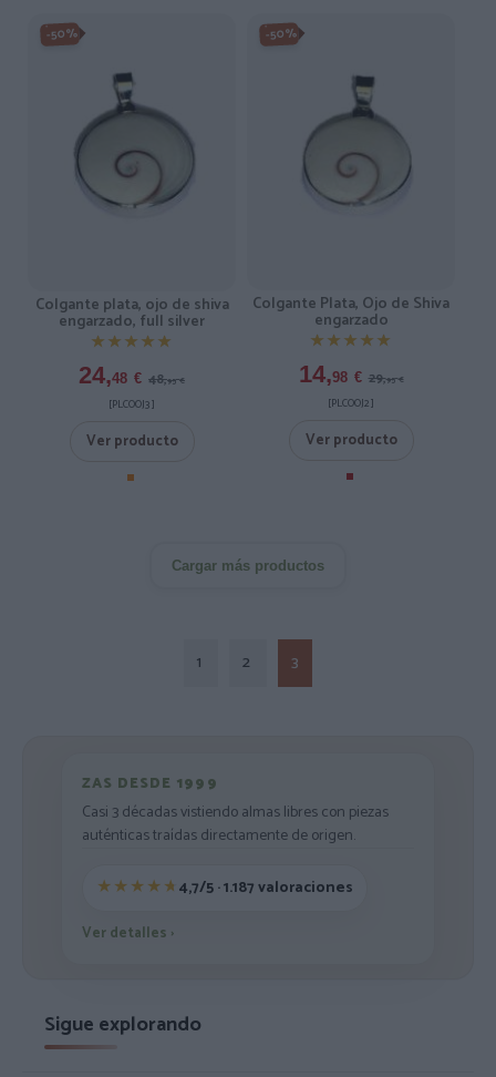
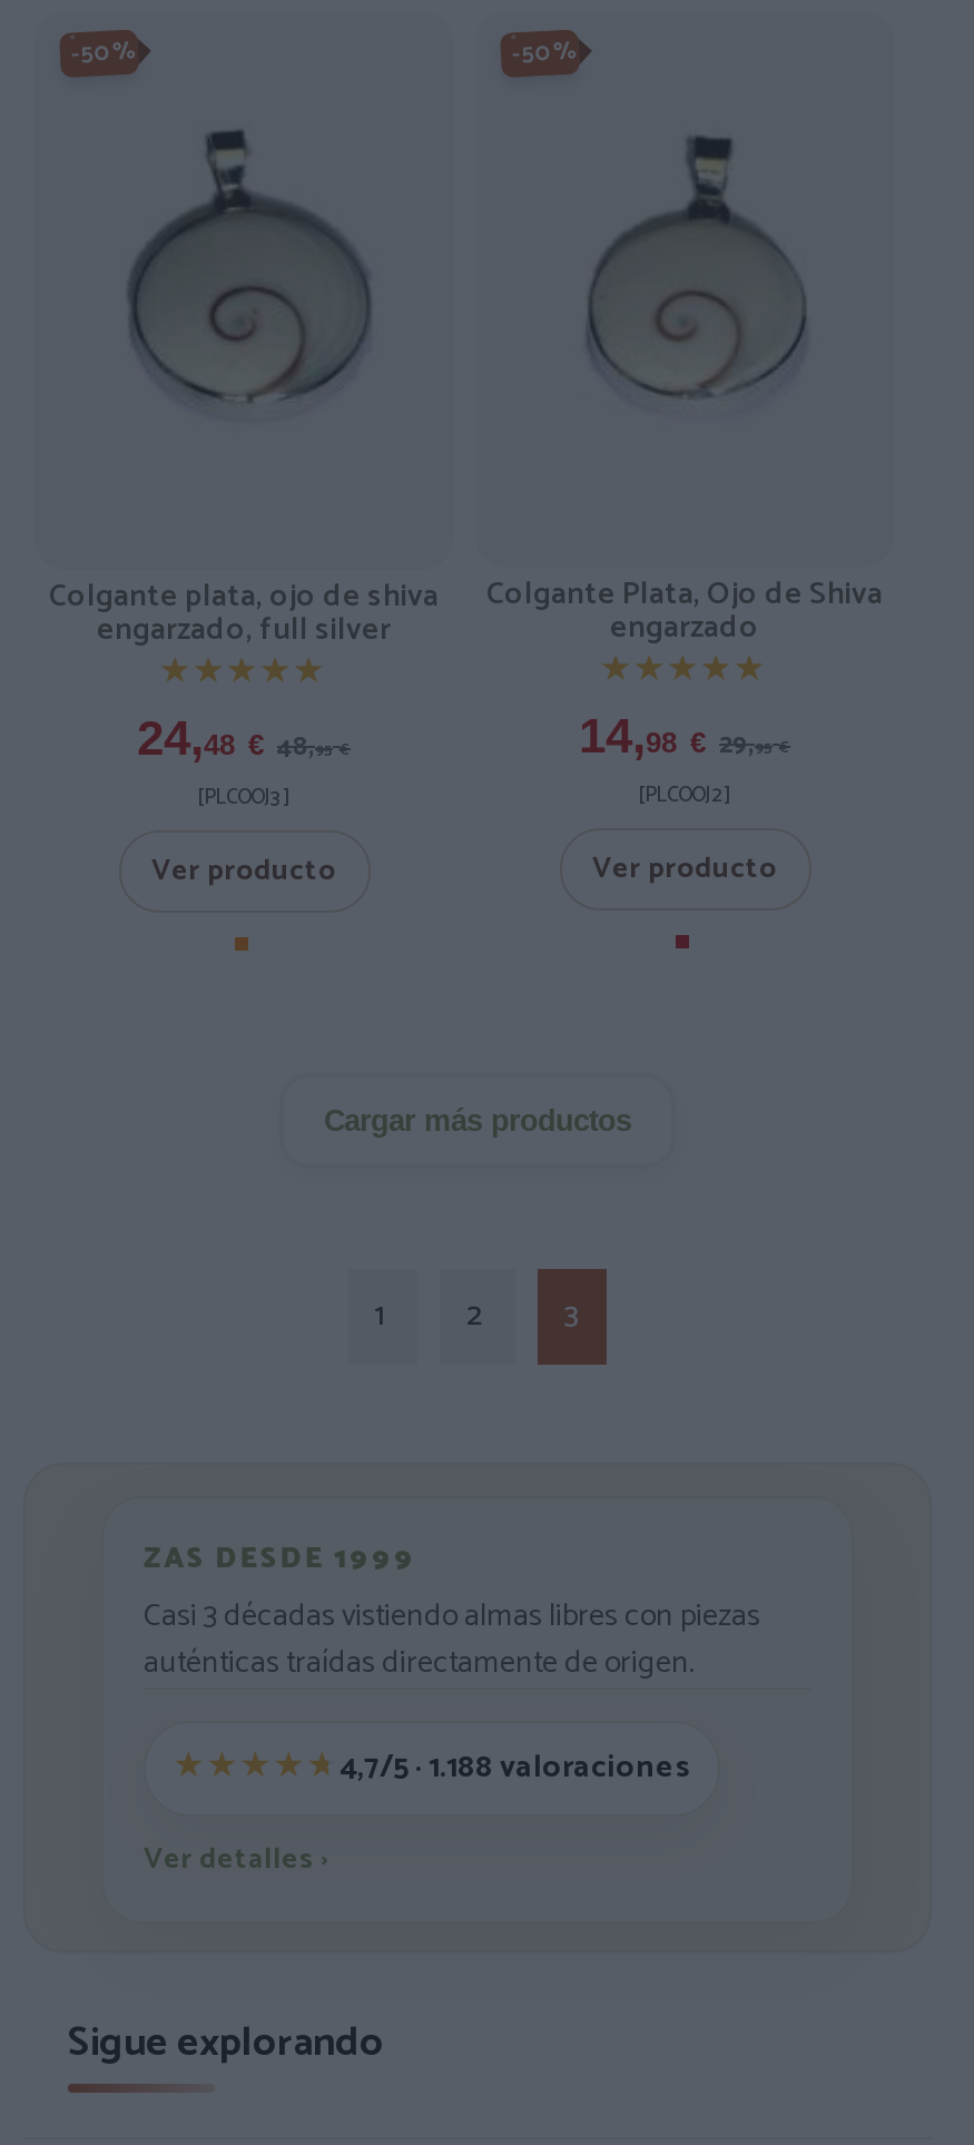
[179,875,353,900] 4,7/5 · 1.187 valoraciones -> [340,1742,691,1793] 4,7/5 · 1.188 valoraciones

